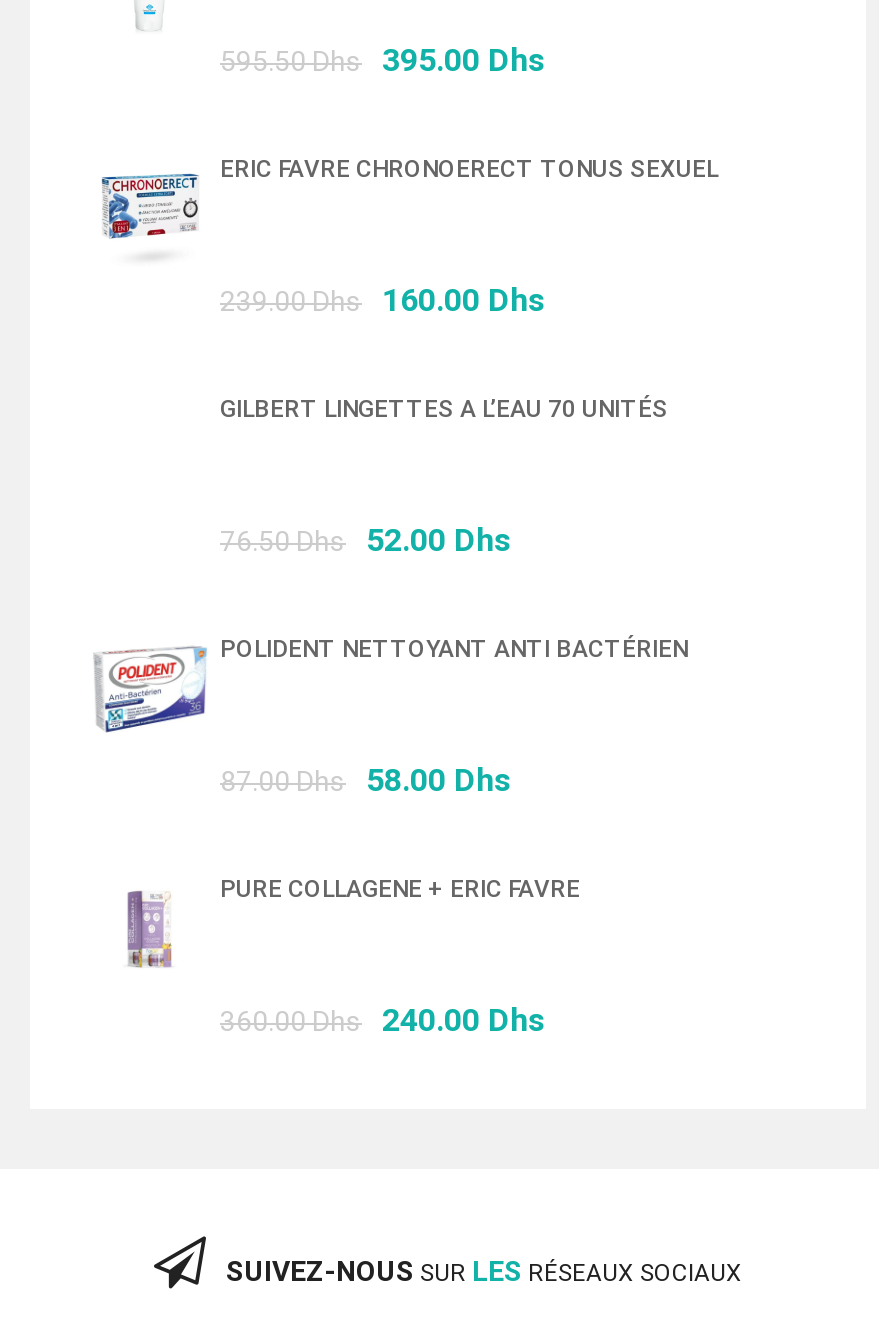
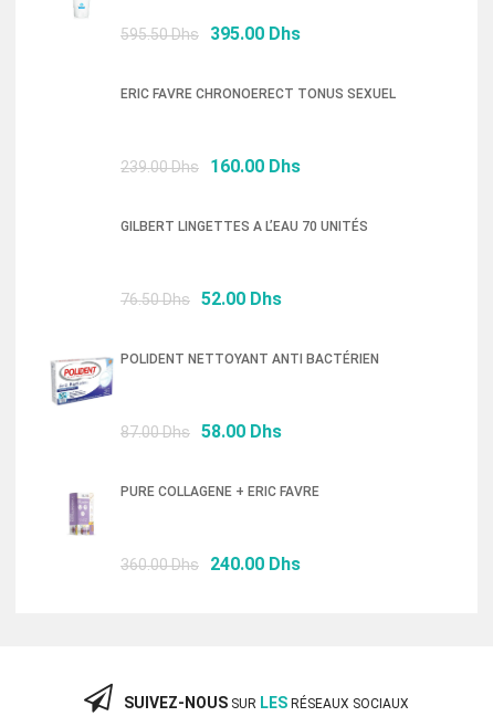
[100,172,200,262] [image] -> none

